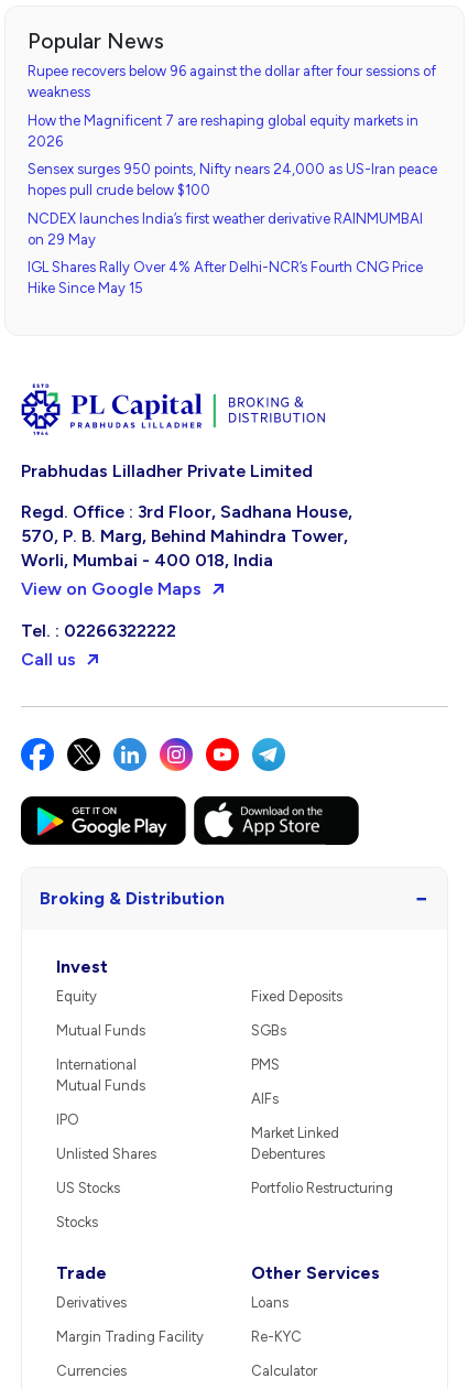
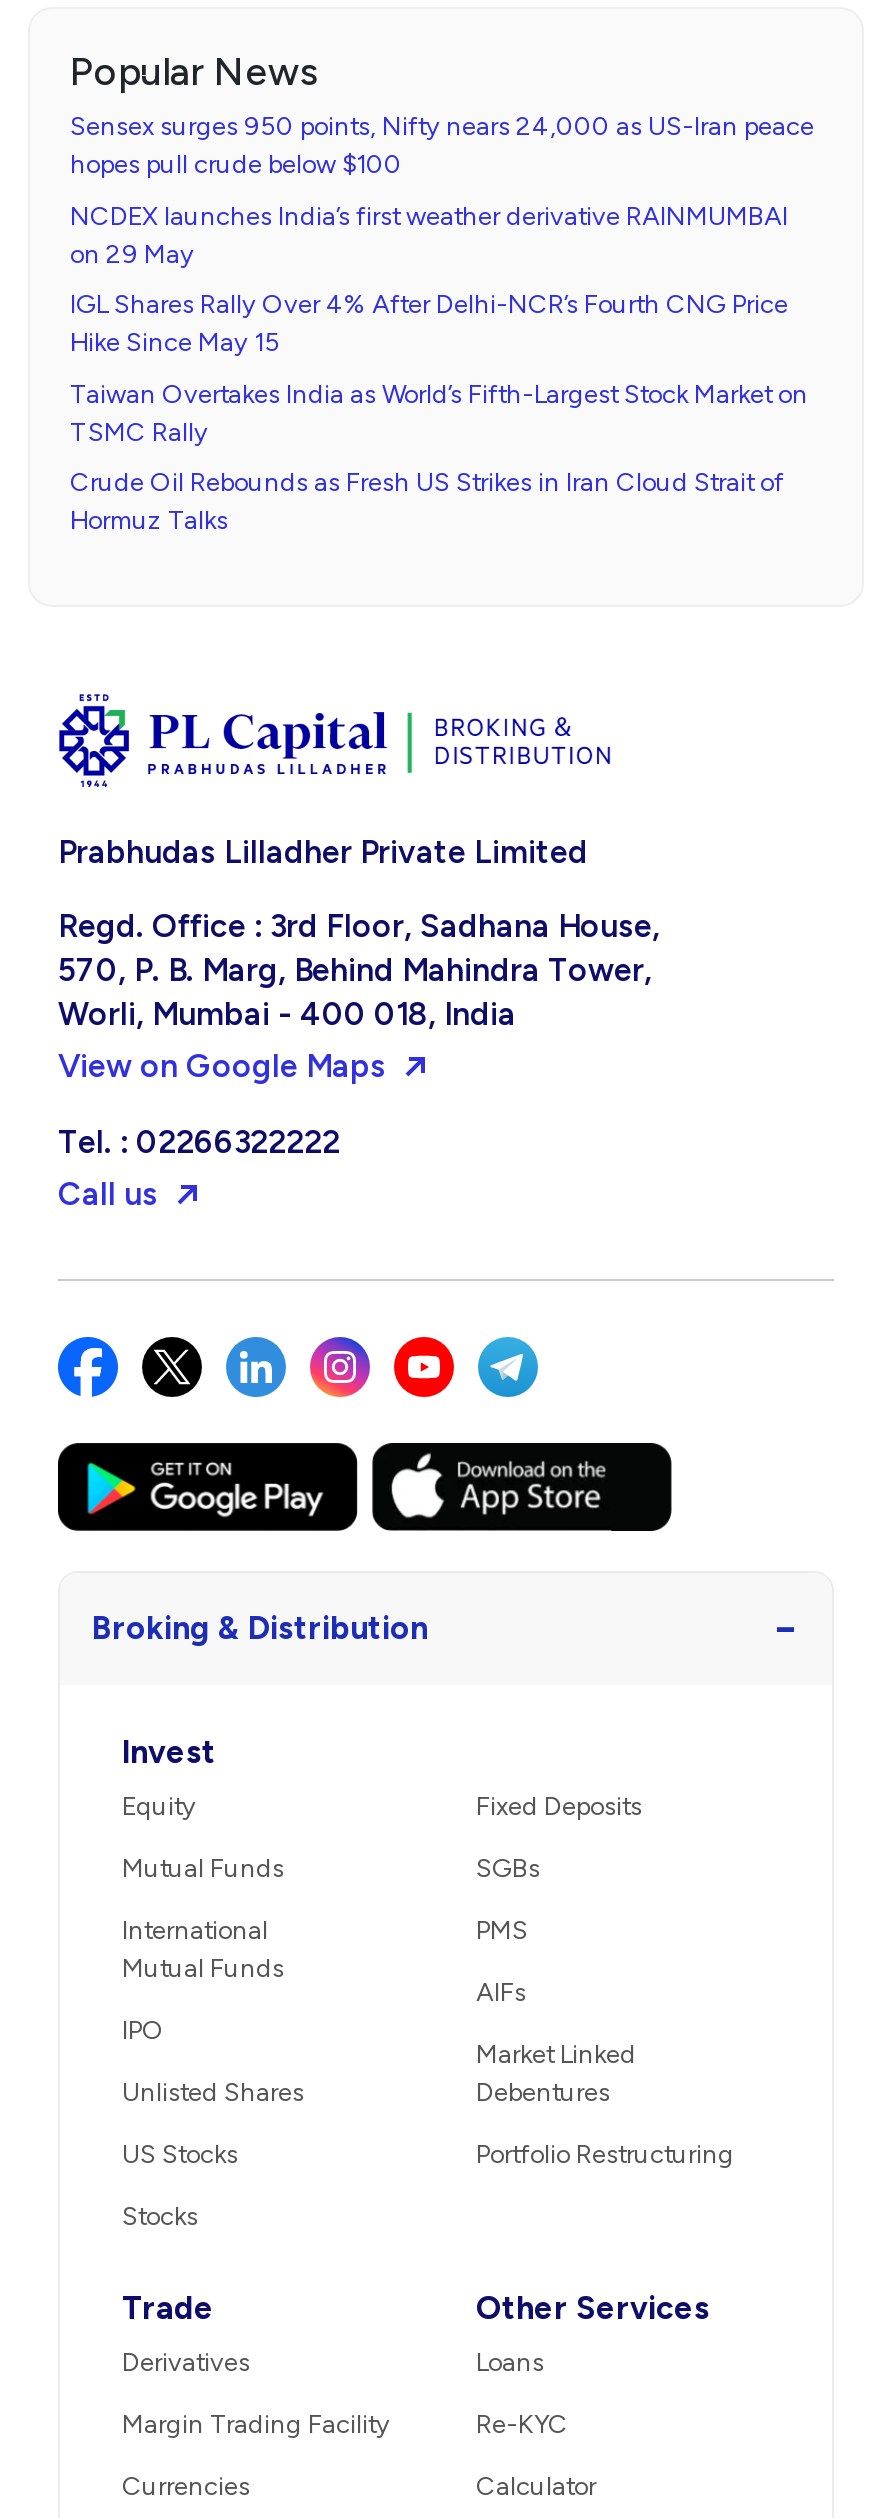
[28,63,436,149] Rupee recovers below 96 against the dollar after four sessions of | weakness | How the Magnificent 7 are reshaping global equity markets in | 2026 -> none
moved [28,161,437,296] -> [70,111,814,357]: Sensex surges 950 points, Nifty nears 24,000 as US-Iran peace | hopes pull crude below $100 | NCDEX launches India’s first weather derivative RAINMUMBAI | on 29 May | IGL Shares Rally Over 4% After Delhi-NCR’s Fourth CNG Price | Hike Since May 15
none -> [70,378,808,535] Taiwan Overtakes India as World’s Fifth-Largest Stock Market on | TSMC Rally | Crude Oil Rebounds as Fresh US Strikes in Iran Cloud Strait of | Hormuz Talks

